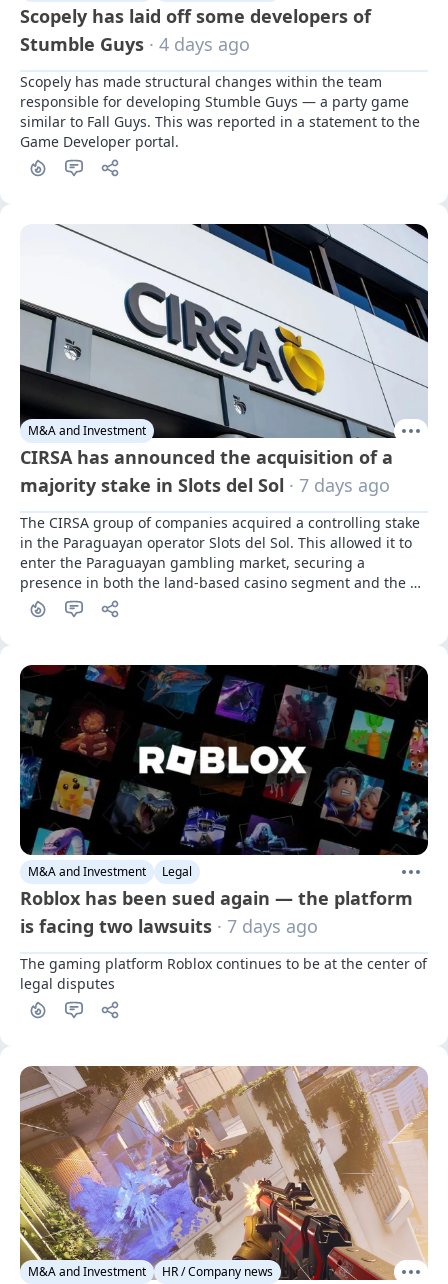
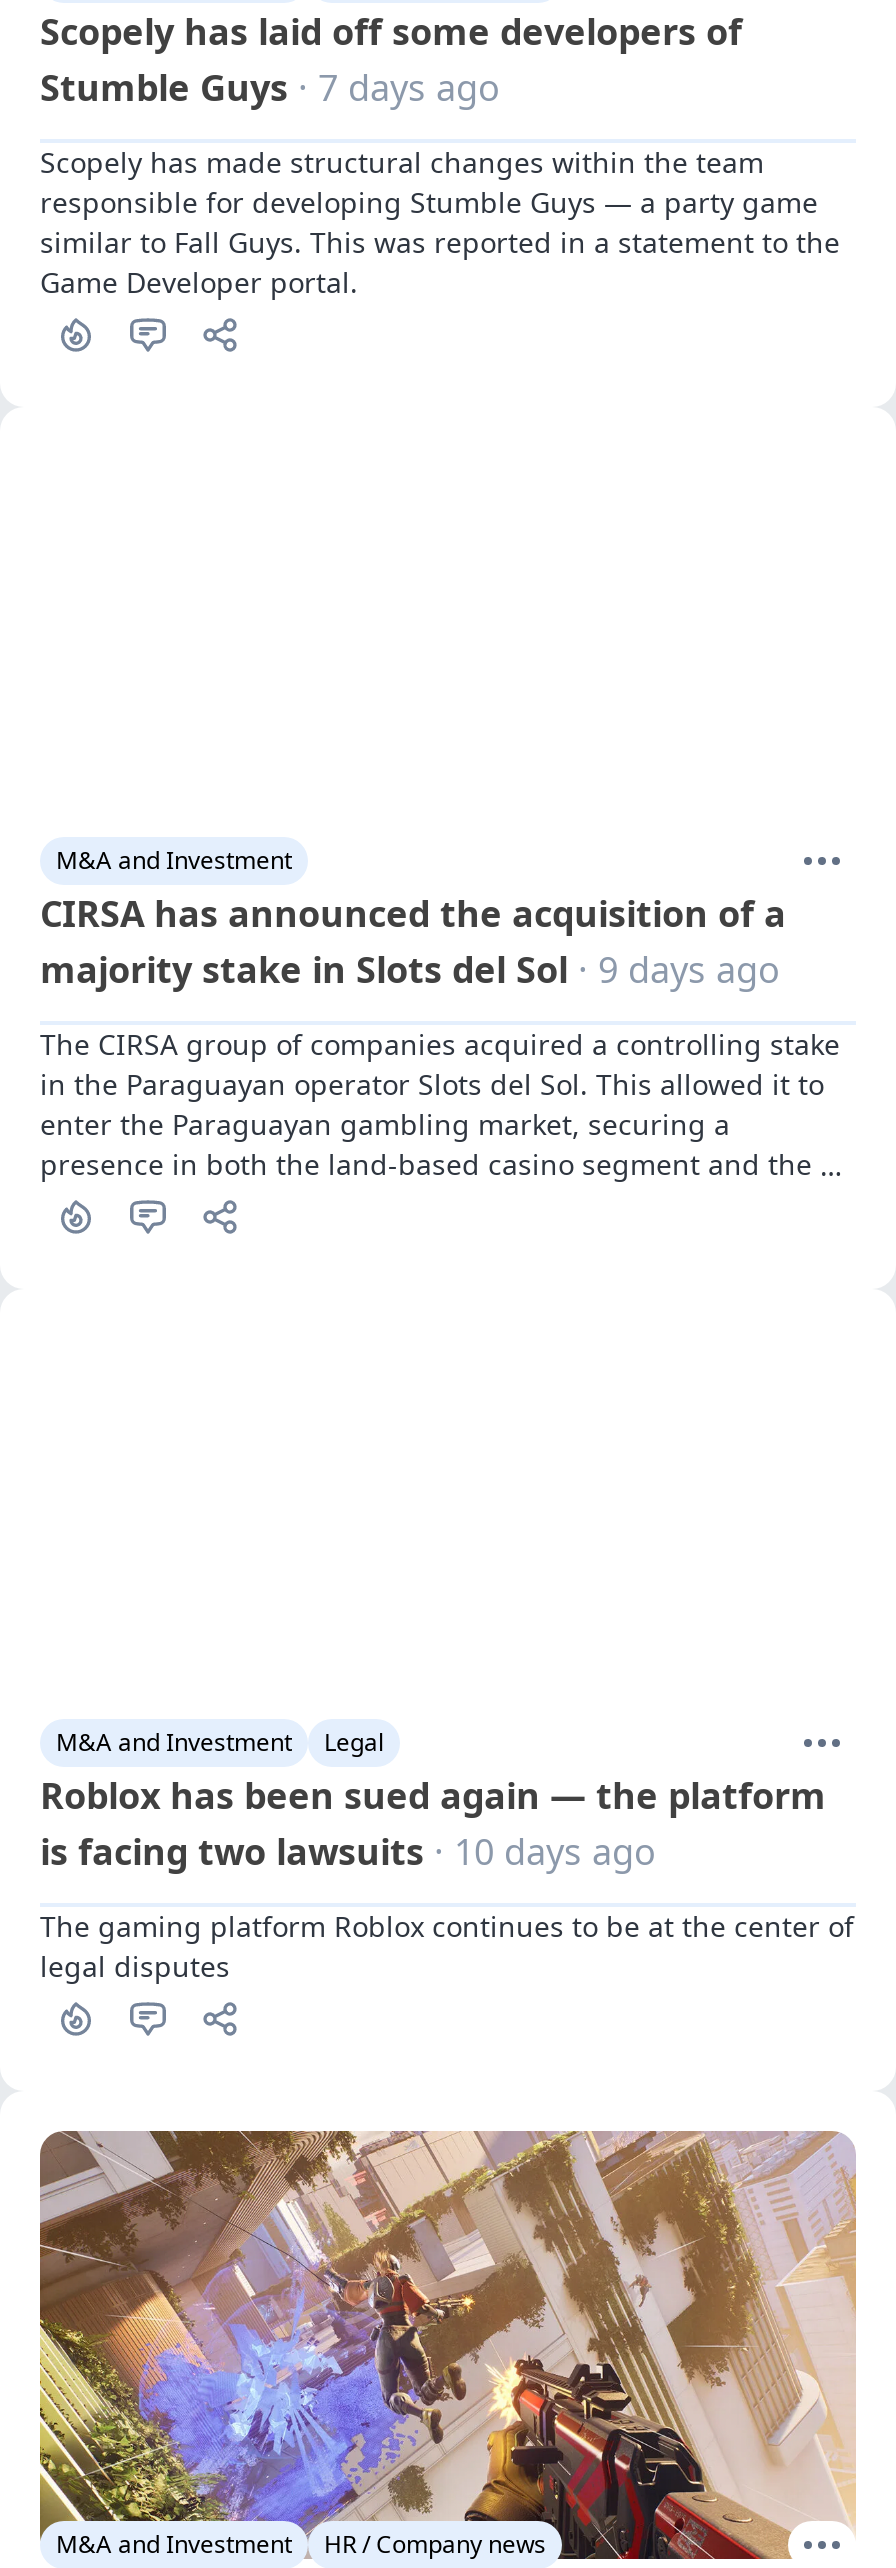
[20,32,250,56] Stumble Guys · 4 days ago -> [40,64,500,112] Stumble Guys · 7 days ago
[19,223,429,439] [image] -> none
[20,473,390,497] majority stake in Slots del Sol · 7 days ago -> [40,946,780,994] majority stake in Slots del Sol · 9 days ago
[19,664,429,856] [image] -> none
[20,914,318,938] is facing two lawsuits · 7 days ago -> [40,1827,656,1875] is facing two lawsuits · 10 days ago

